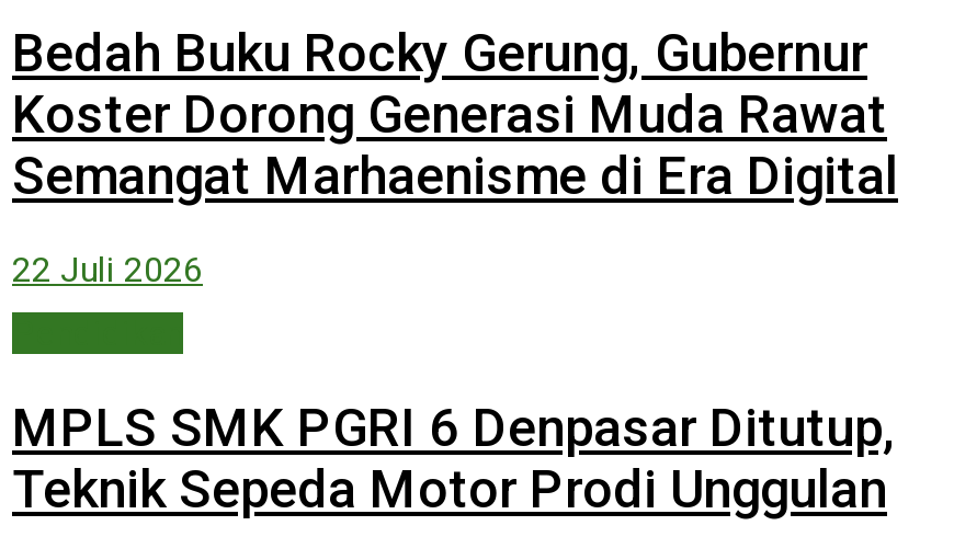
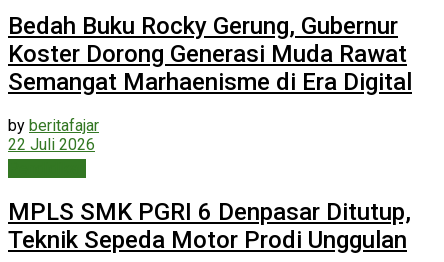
none -> [8,116,99,135] by beritafajar

